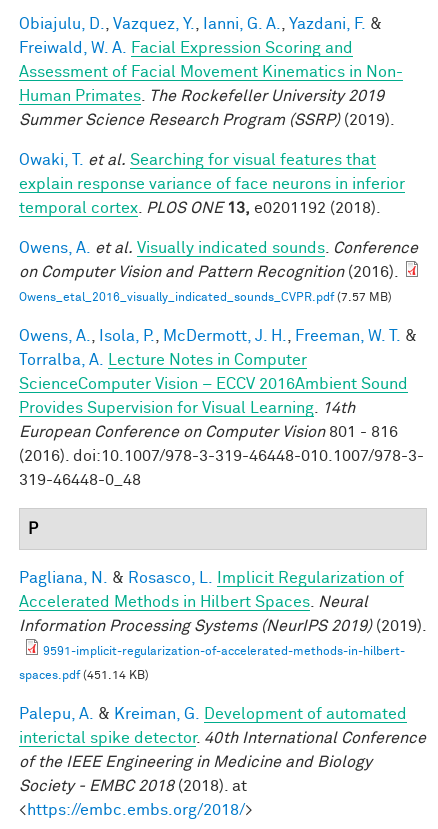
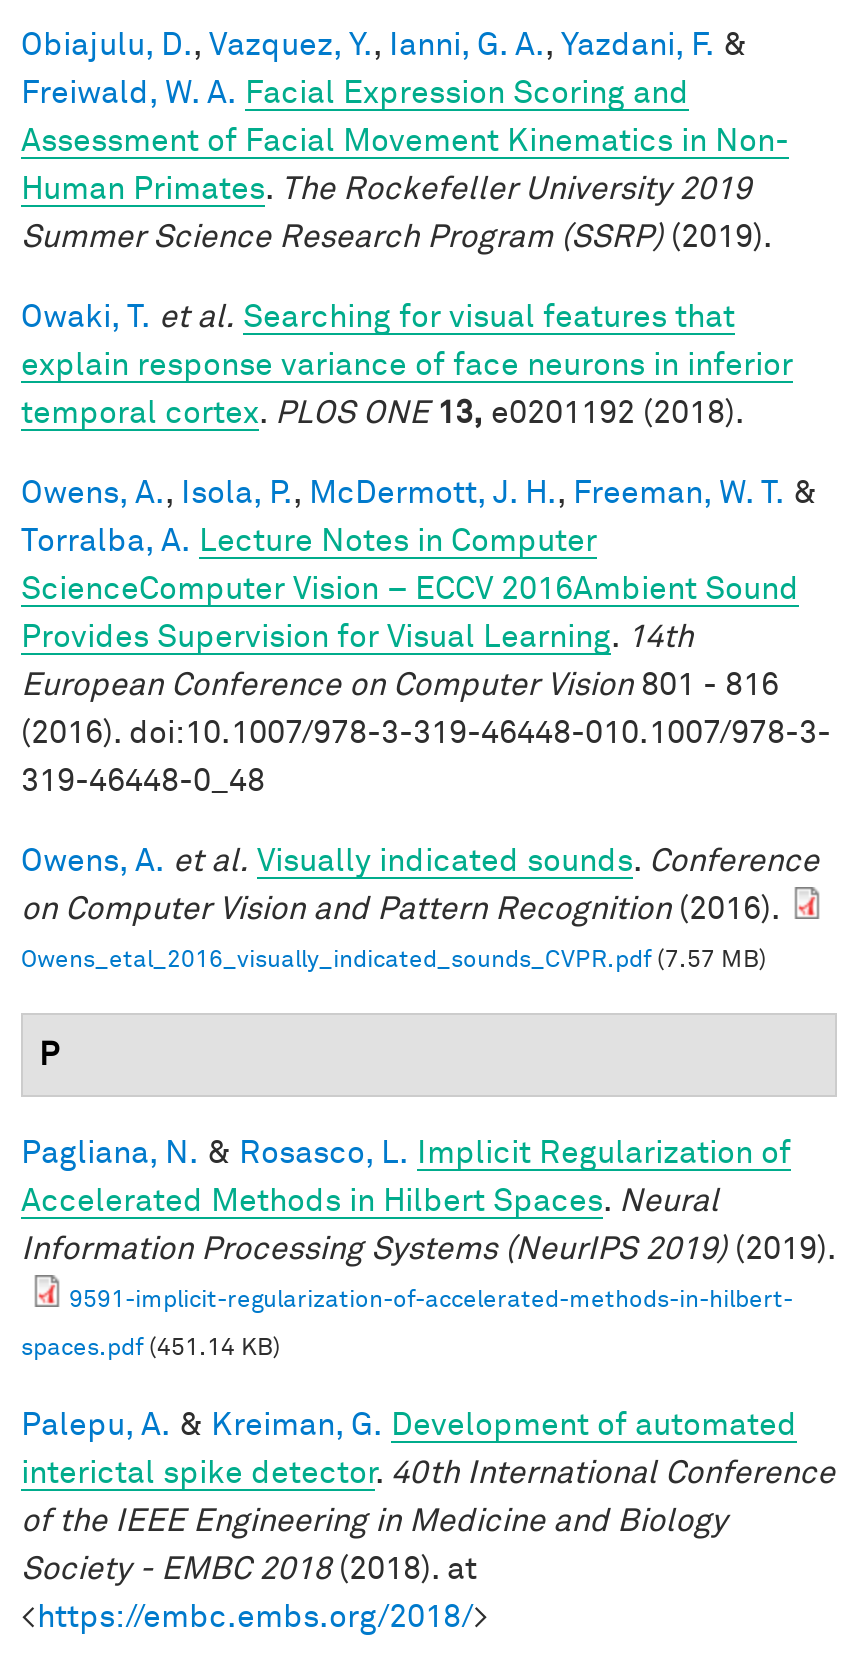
moved [19,240,418,304] -> [21,845,819,973]: Owens, A. et al. Visually indicated sounds. Conference | on Computer Vision and Pattern Recognition (2016). | Owens_etal_2016_visually_indicated_sounds_CVPR.pdf (7.57 MB)
moved [19,328,424,488] -> [21,477,831,797]: Owens, A., Isola, P., McDermott, J. H., Freeman, W. T. & | Torralba, A. Lecture Notes in Computer | ScienceComputer Vision – ECCV 2016Ambient Sound | Provides Supervision for Visual Learning. 14th | European Conference on Computer Vision 801 - 816 | (2016). doi:10.1007/978-3-319-46448-010.1007/978-3- | 319-46448-0_48

